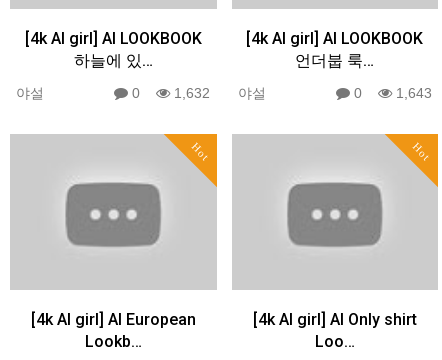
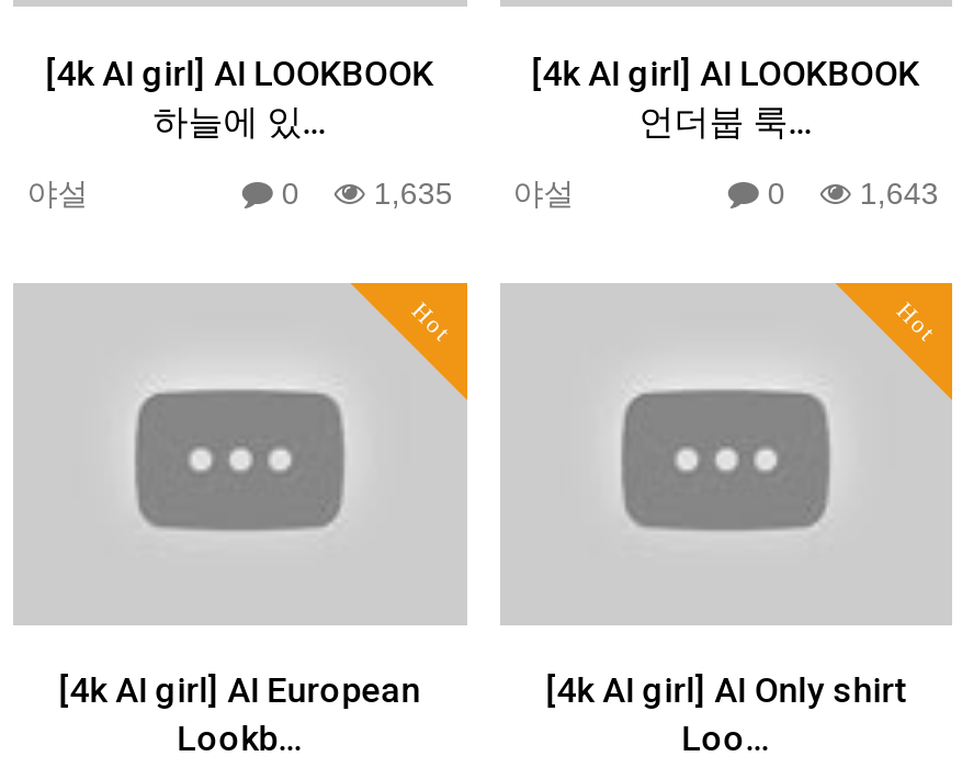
[128,85,266,101] 0 1,632 야설 -> [273,176,574,211] 0 1,635 야설

